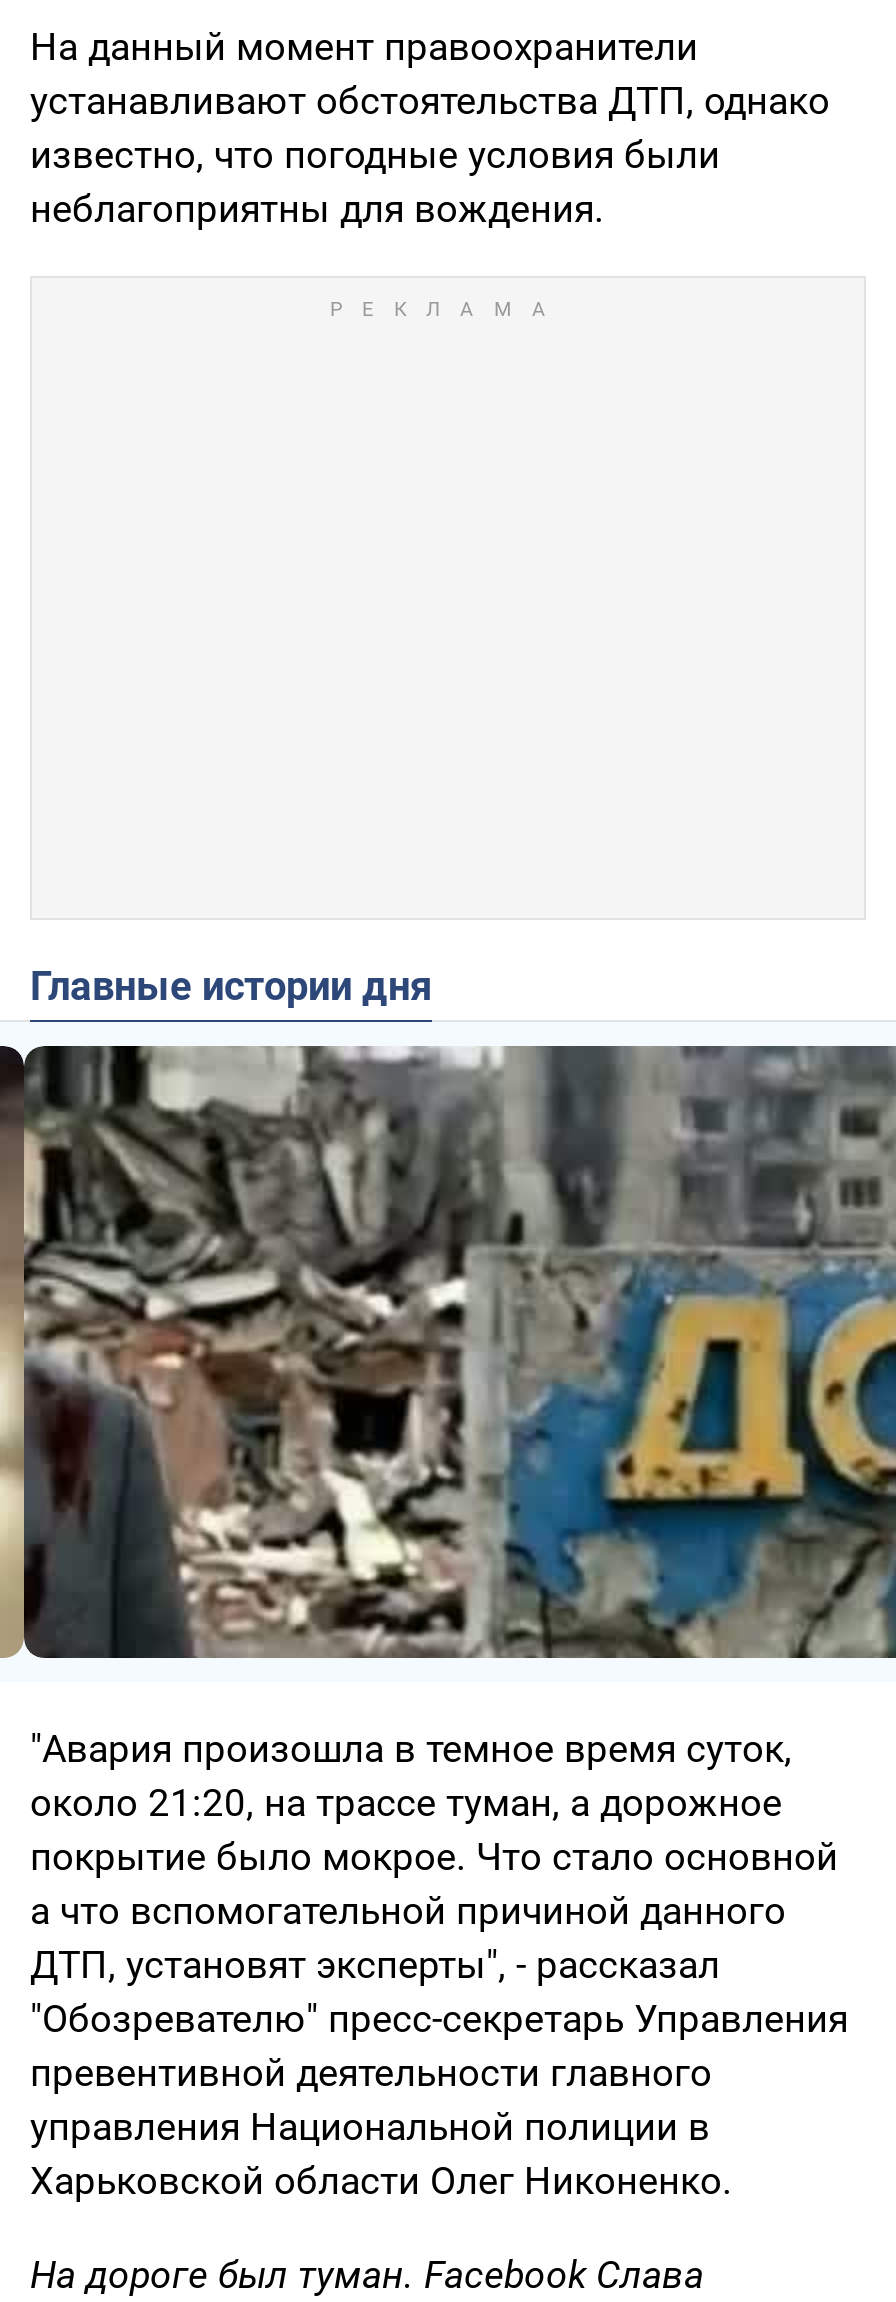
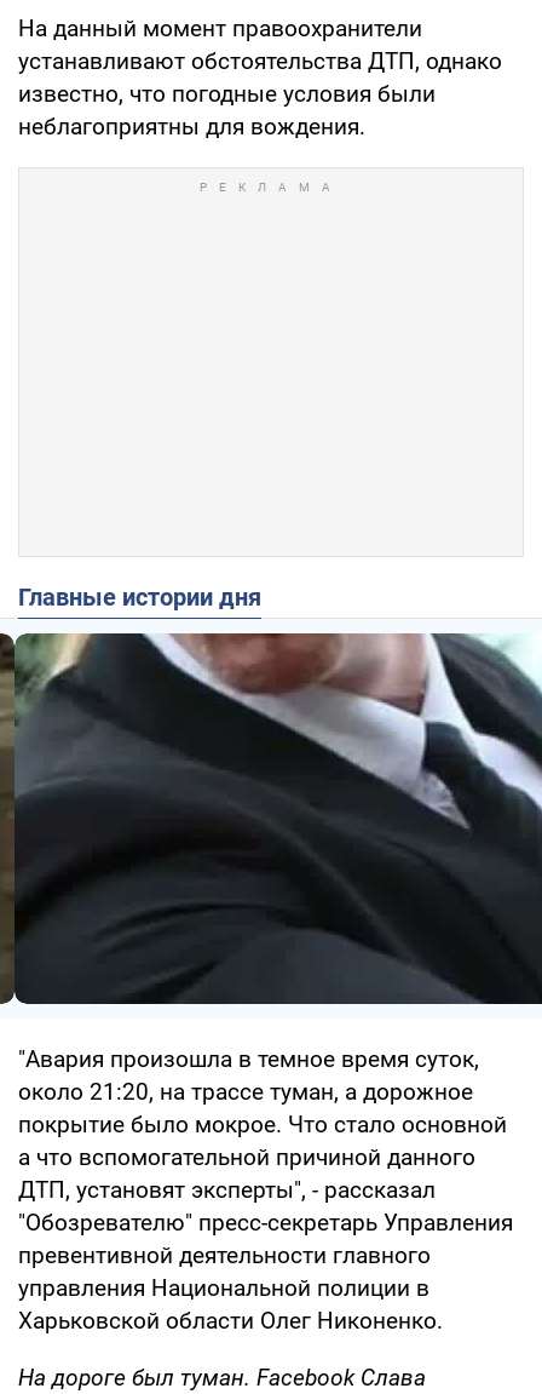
[6,1044,890,1660] [image] -> [4,632,538,1005] [image]

